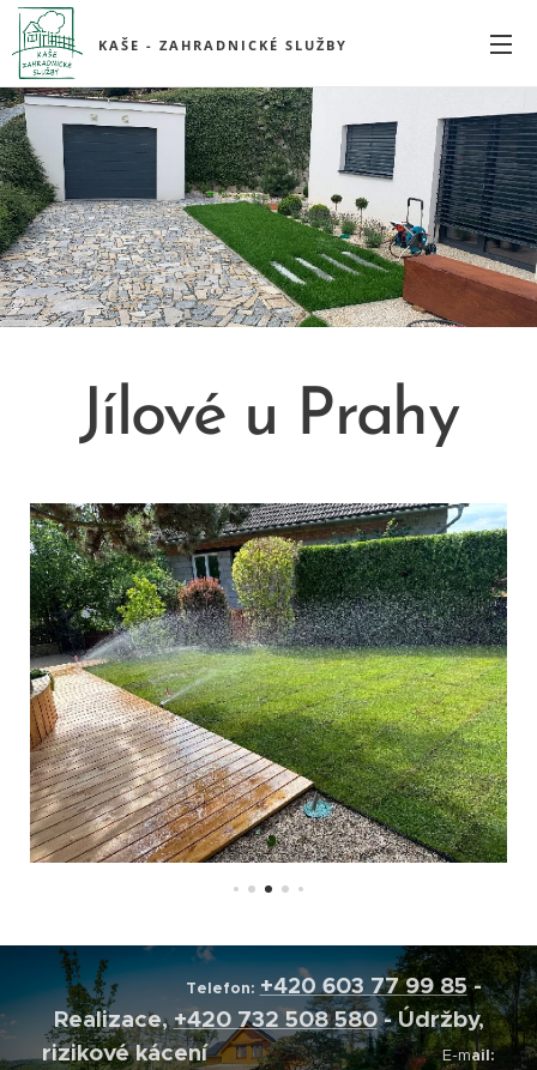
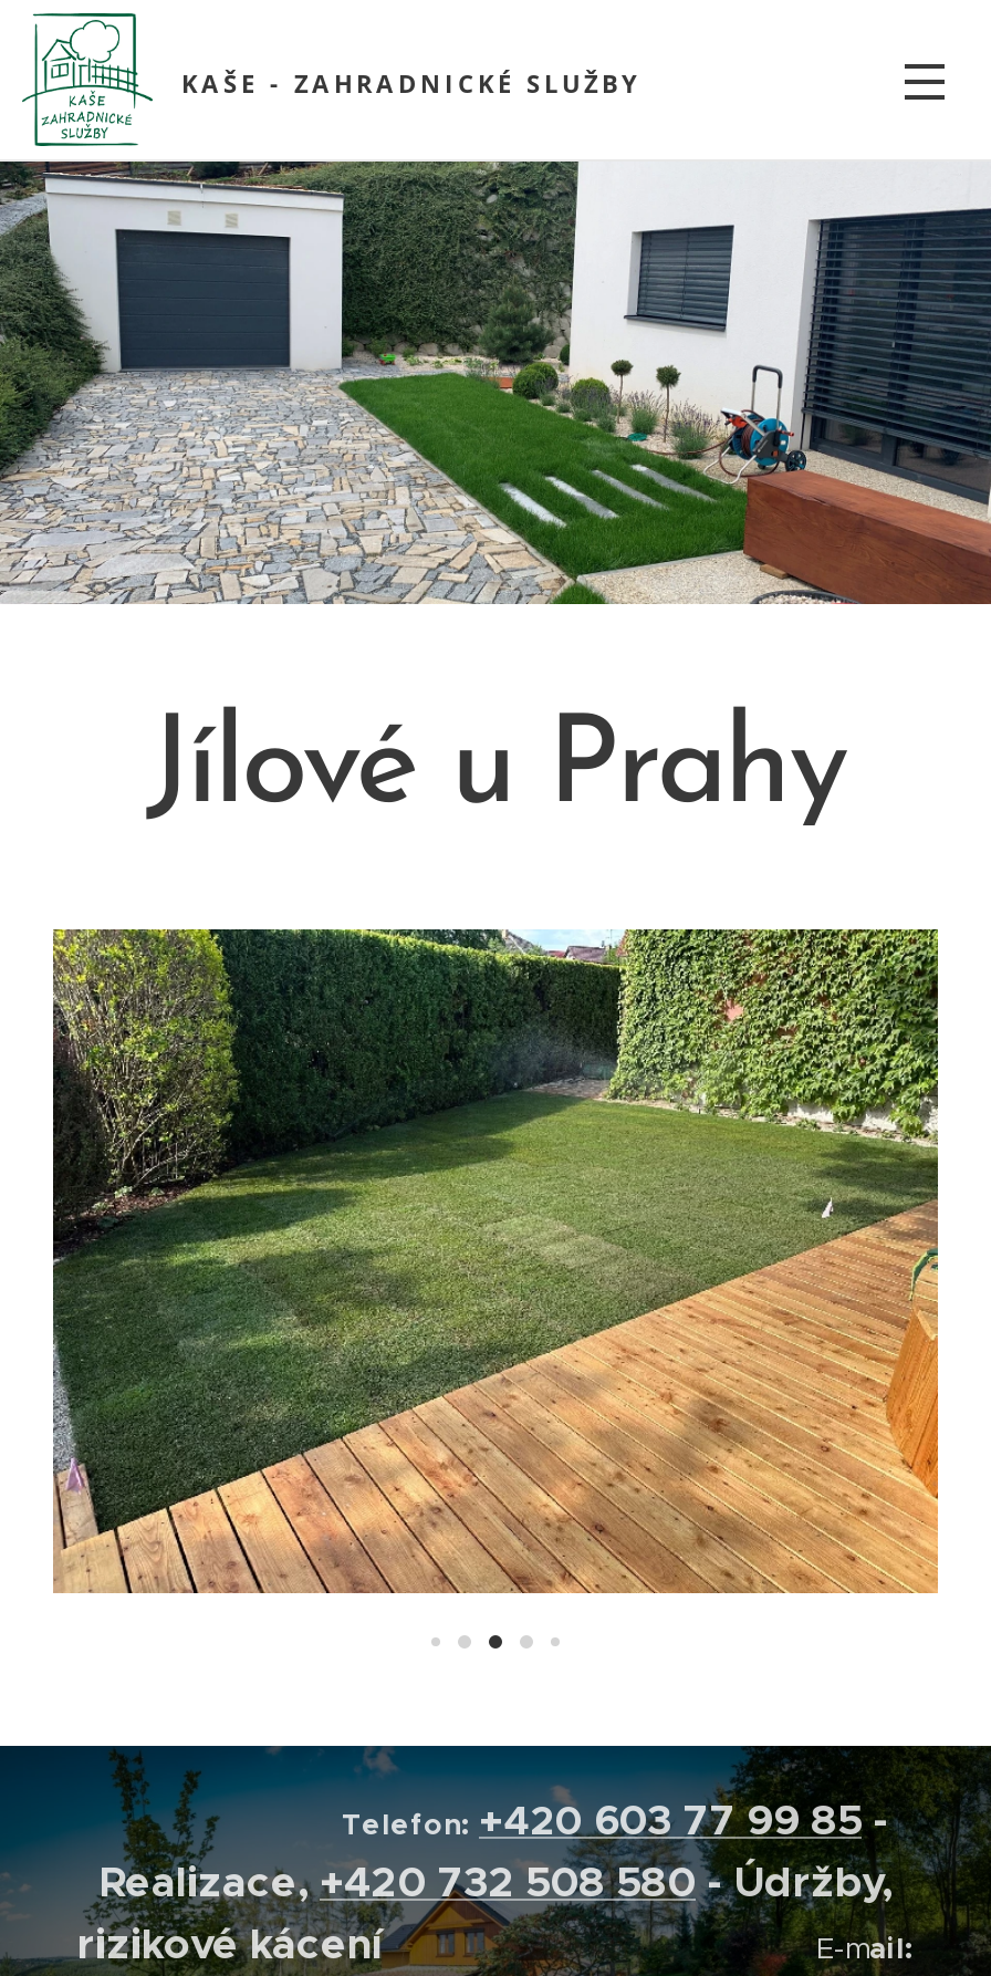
[29,502,508,864] [image] -> [51,927,940,1595] [image]

